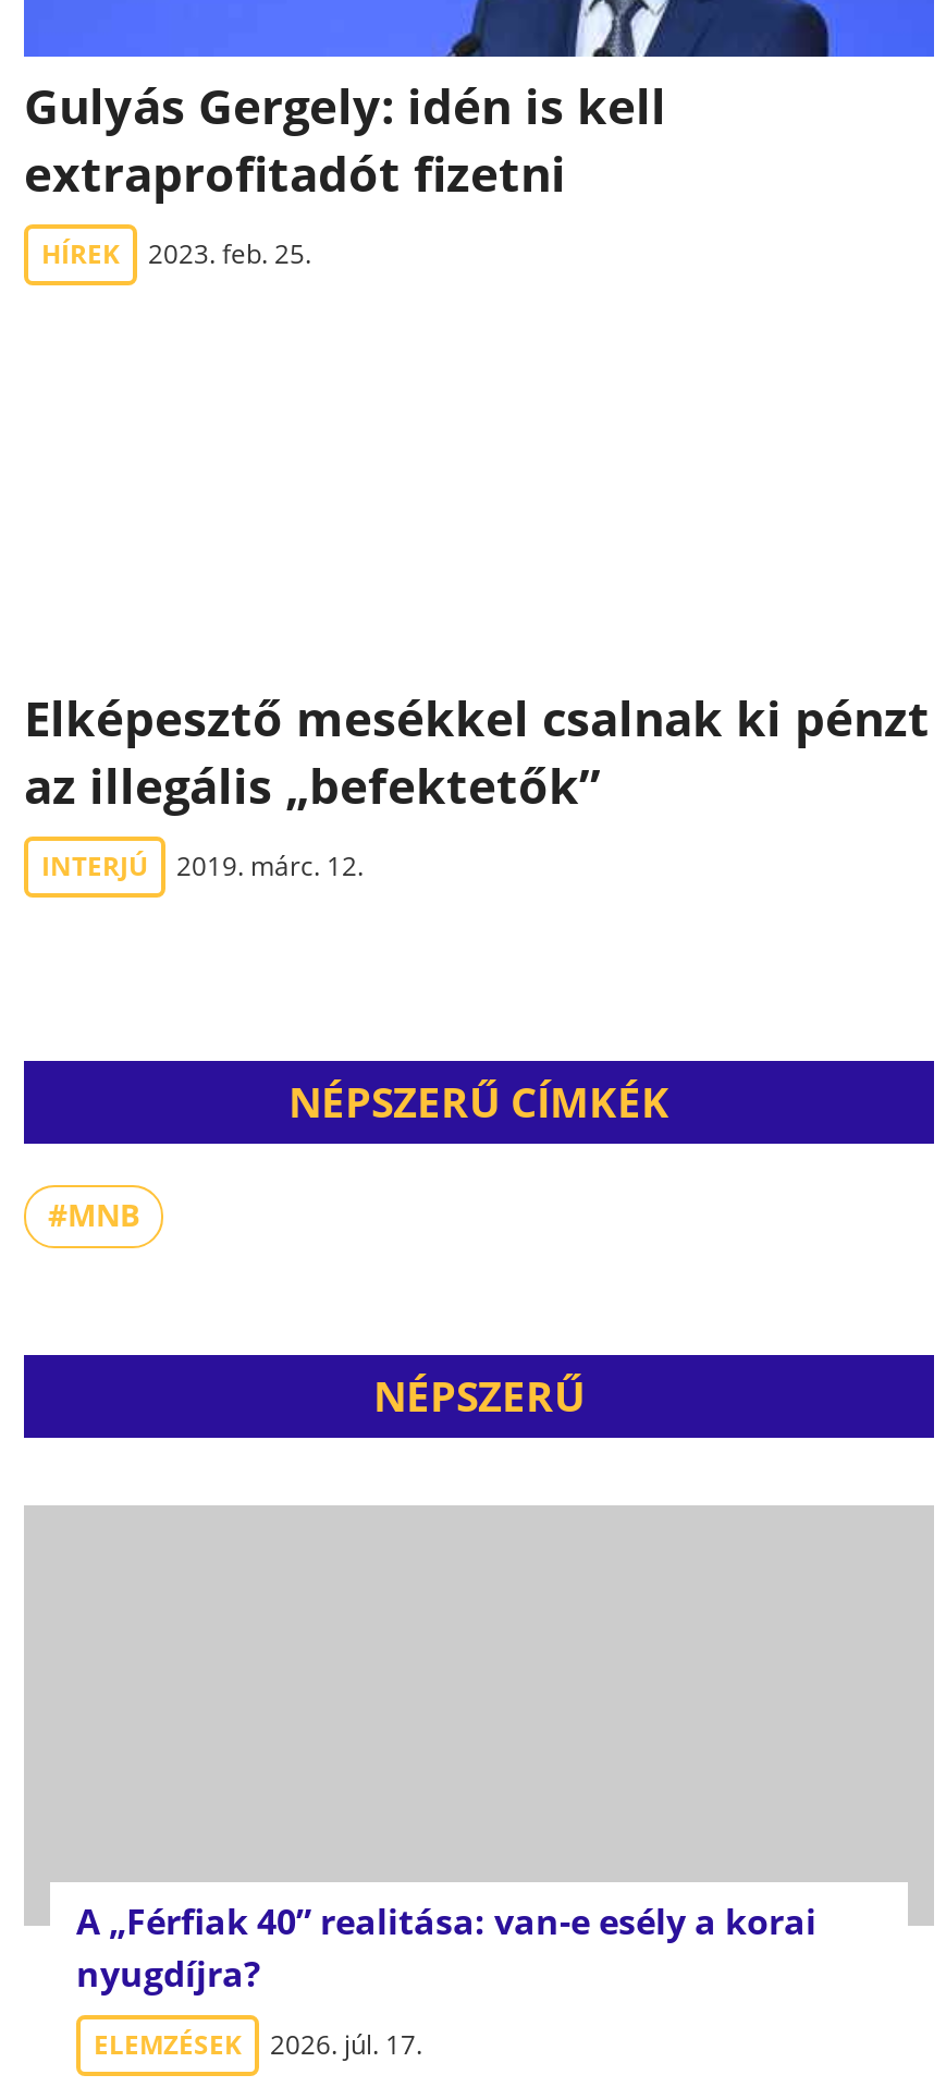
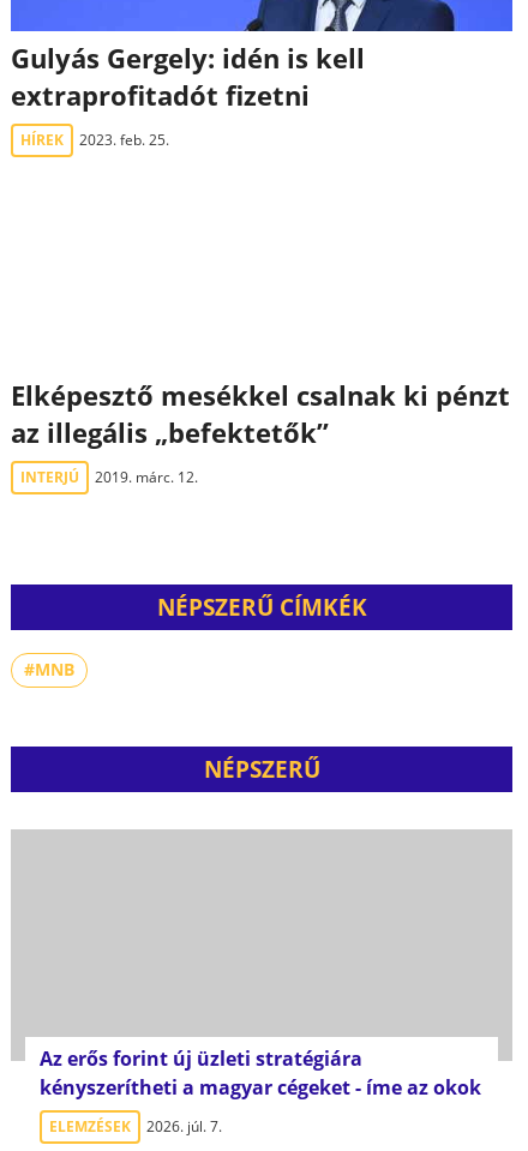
[76,1897,816,1998] A „Férfiak 40” realitása: van-e esély a korai | nyugdíjra? -> [40,1045,481,1101] Az erős forint új üzleti stratégiára | kényszerítheti a magyar cégeket - íme az okok
[94,2026,422,2063] ELEMZÉSEK 2026. júl. 17. -> [49,1116,222,1137] ELEMZÉSEK 2026. júl. 7.

